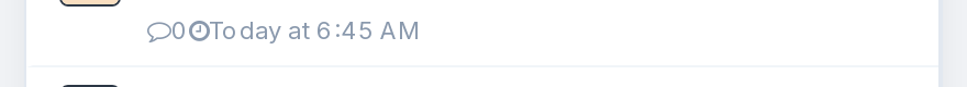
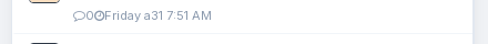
[171,15,420,46] 0 Today at 6:45 AM -> [85,8,212,23] 0 Friday a31 7:51 AM

